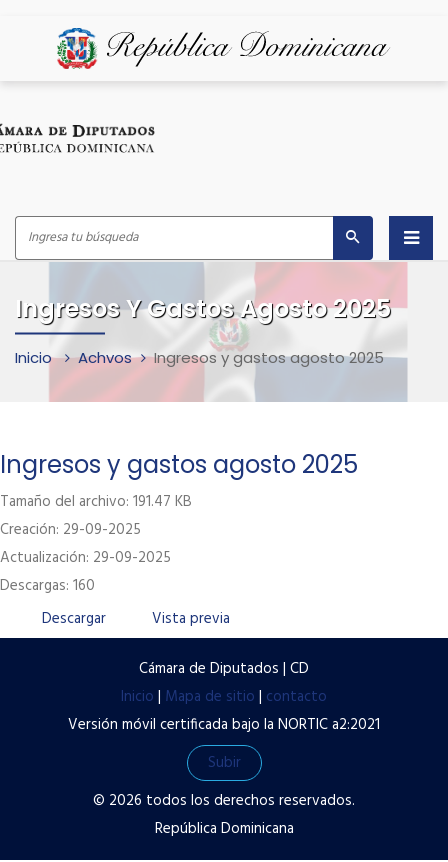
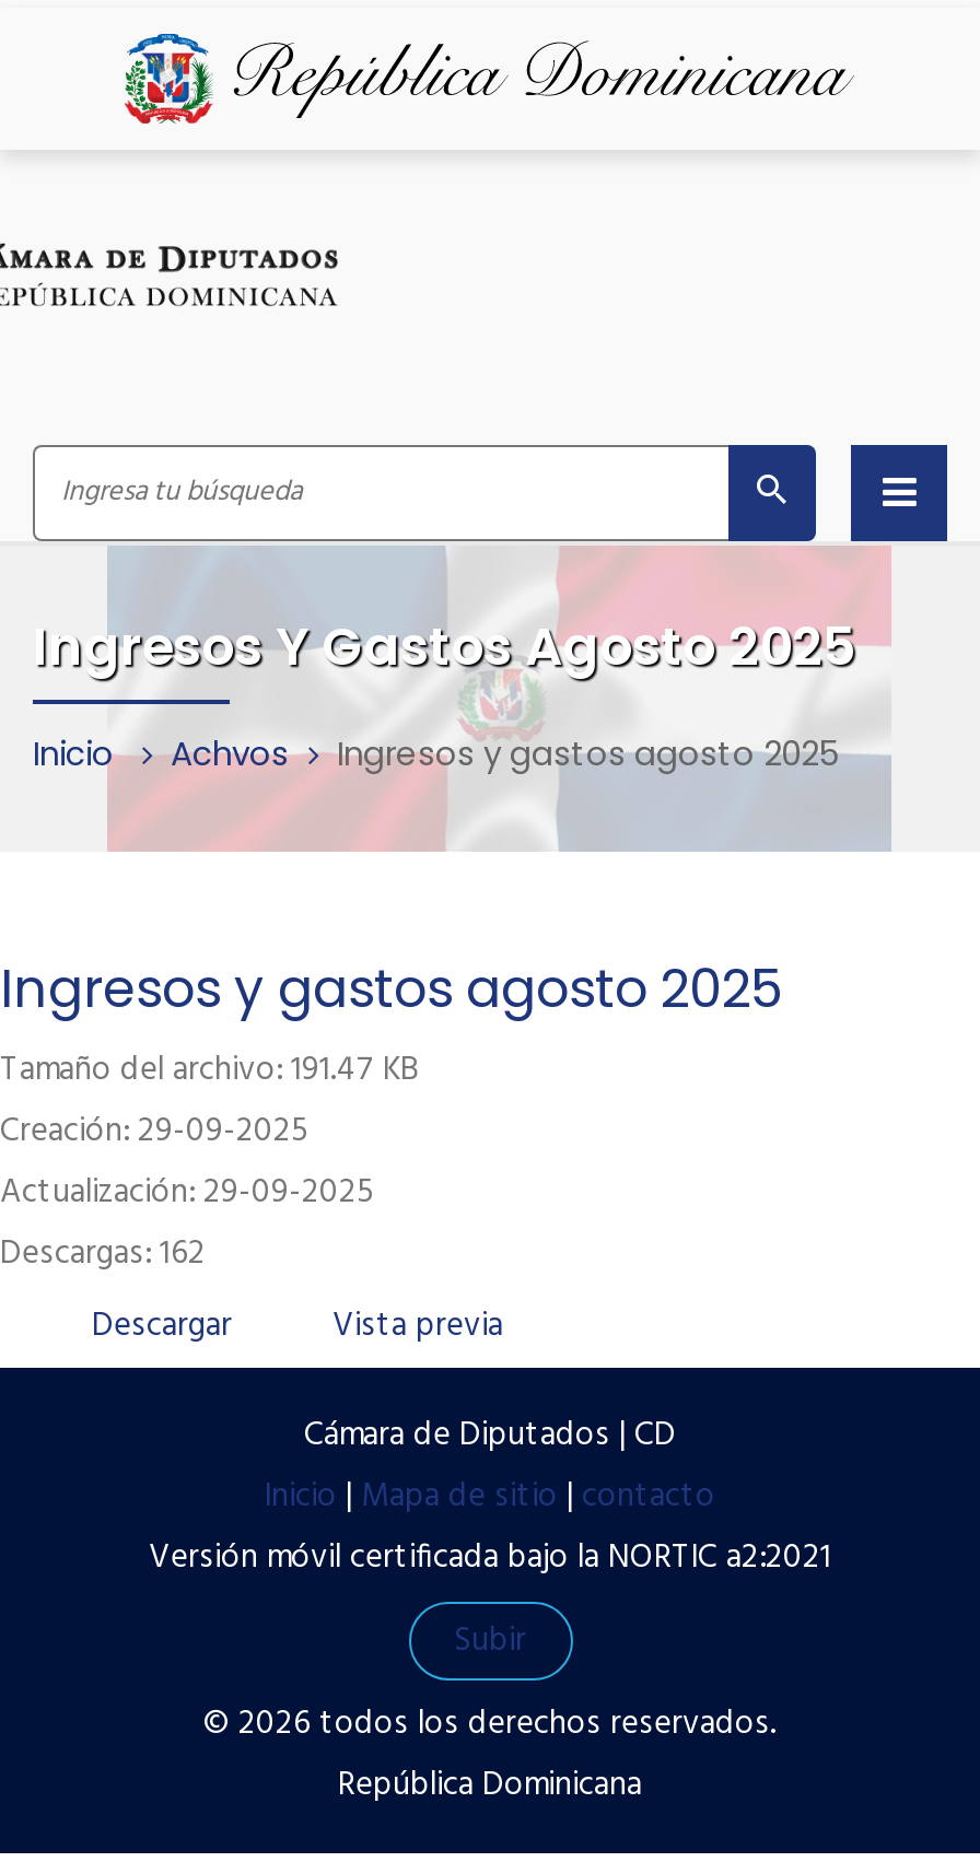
[0,574,95,598] Descargas: 160 -> [0,1227,206,1280] Descargas: 162

